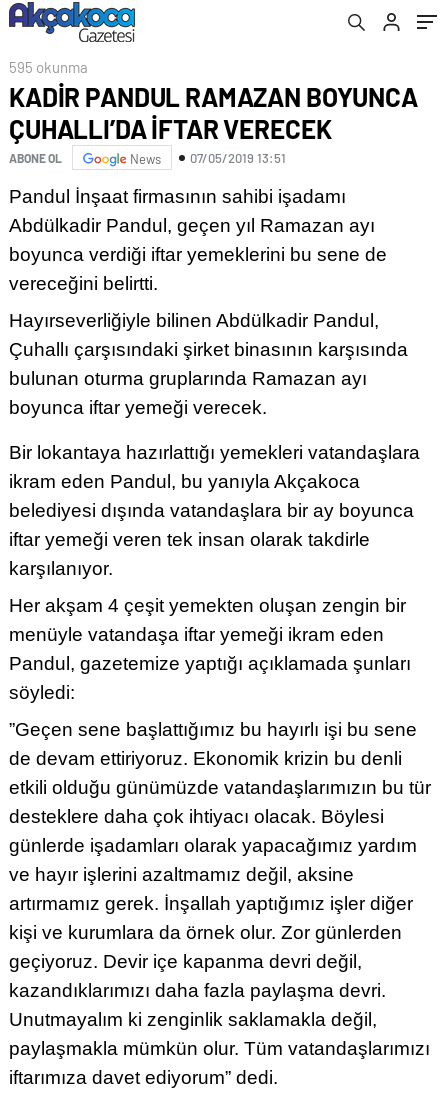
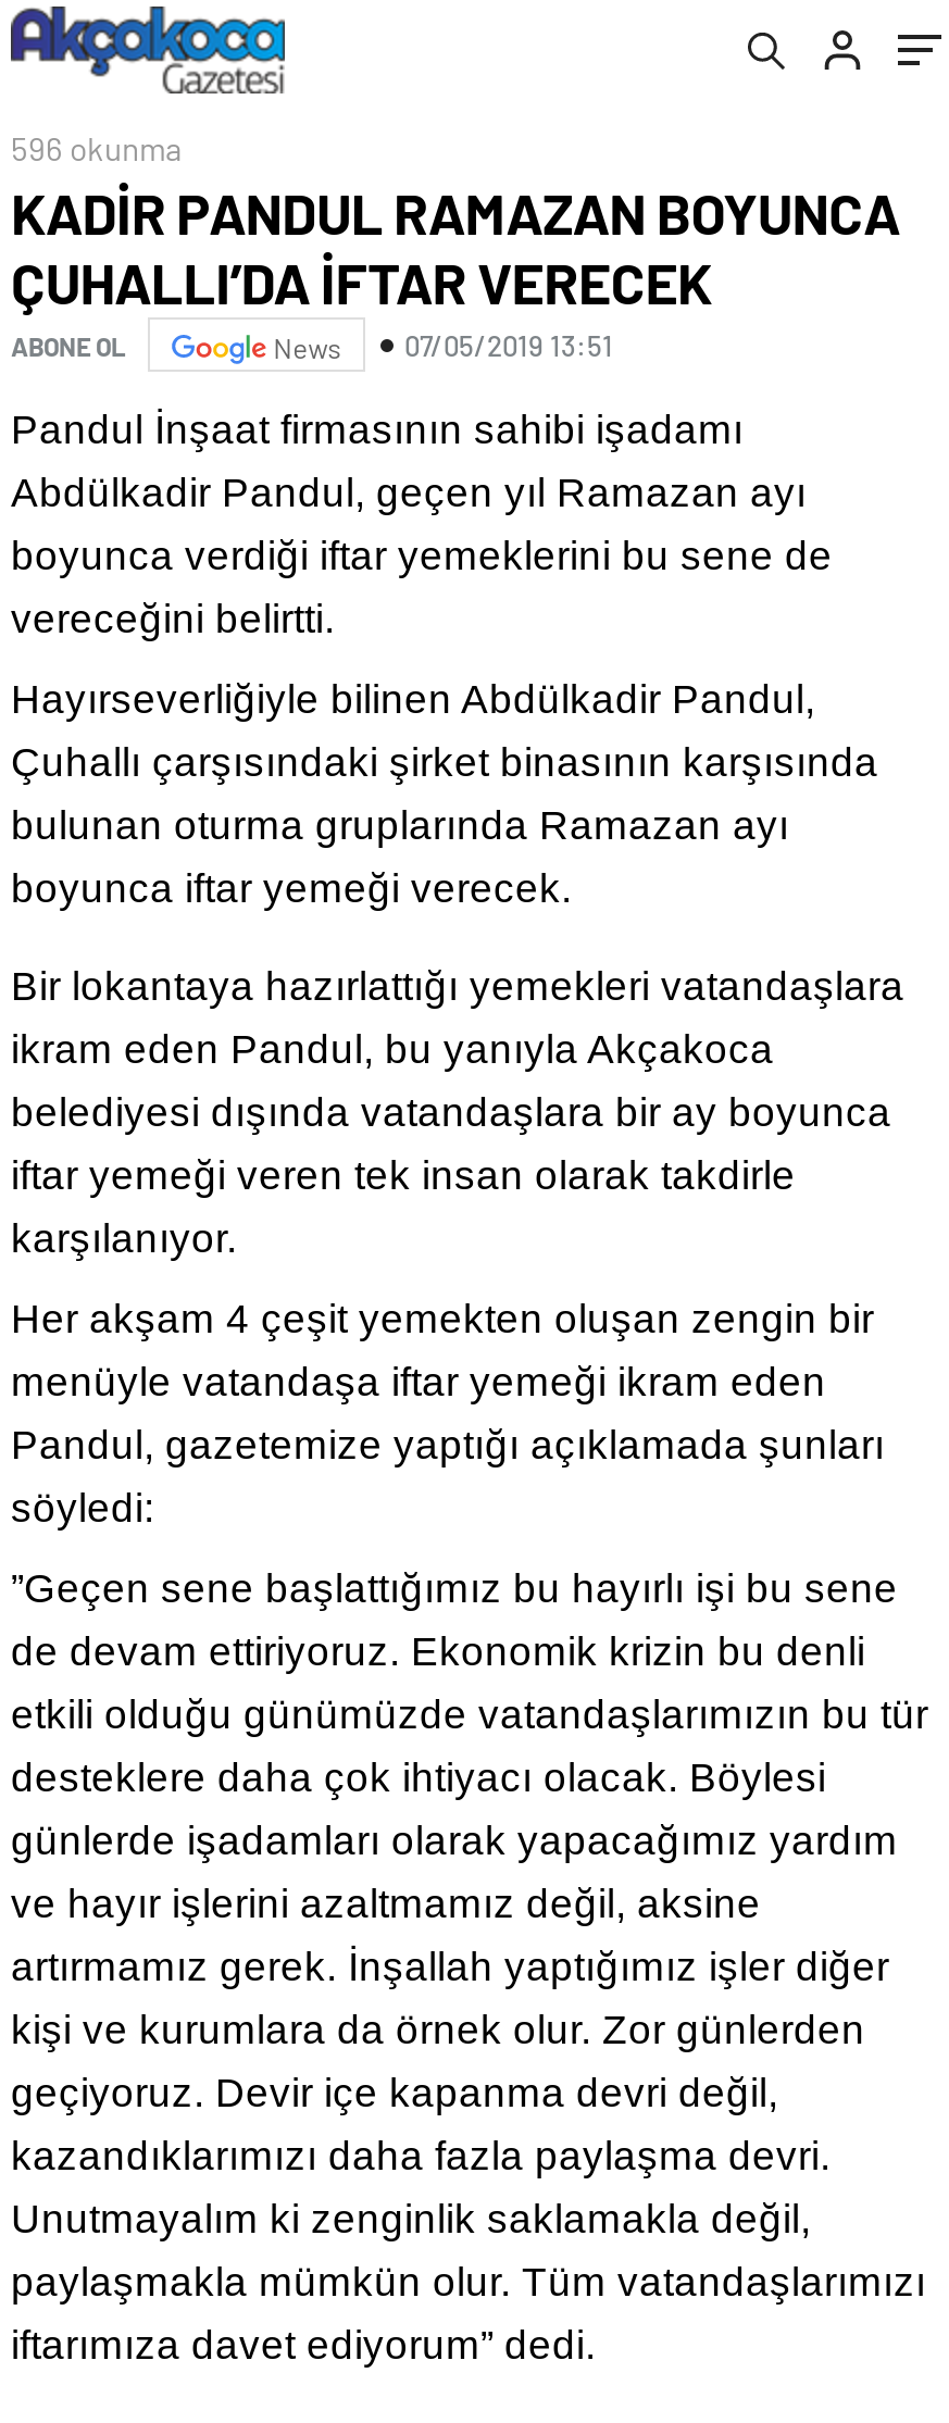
[9,58,88,76] 595 okunma -> [11,128,183,167] 596 okunma

